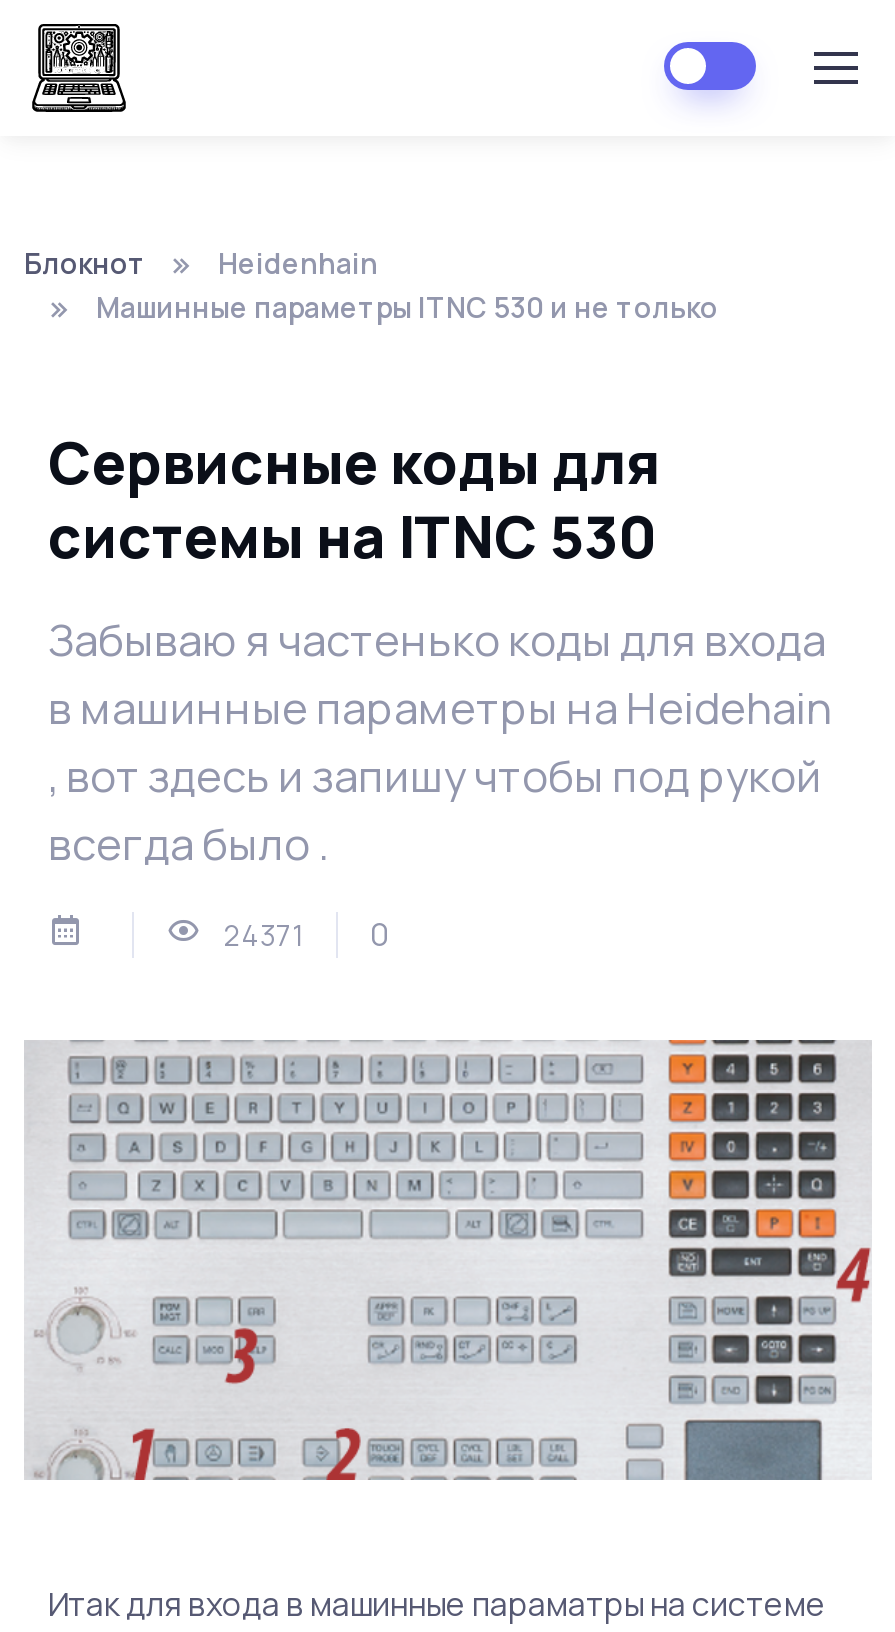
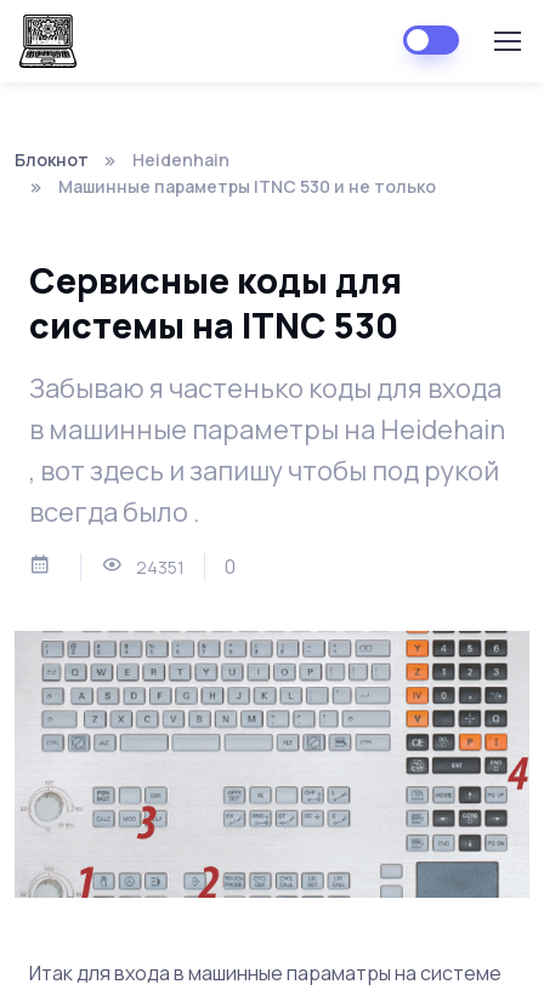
[218,912,388,956] 24371 0 -> [132,553,236,580] 24351 0

